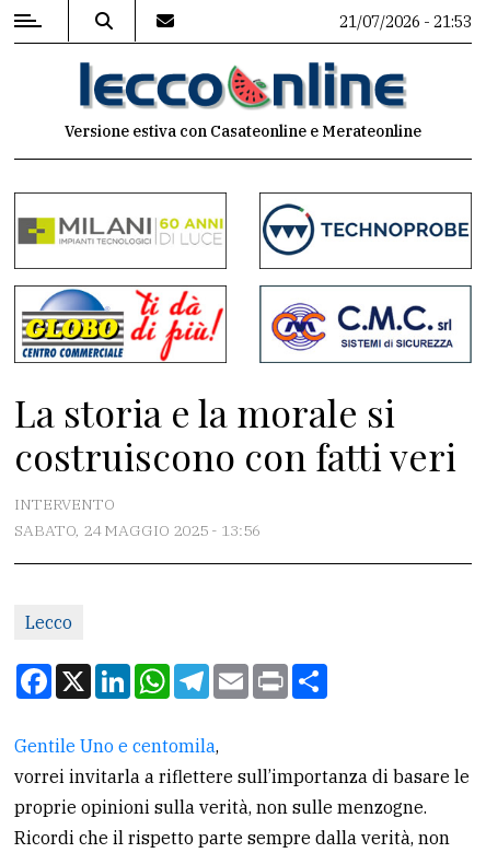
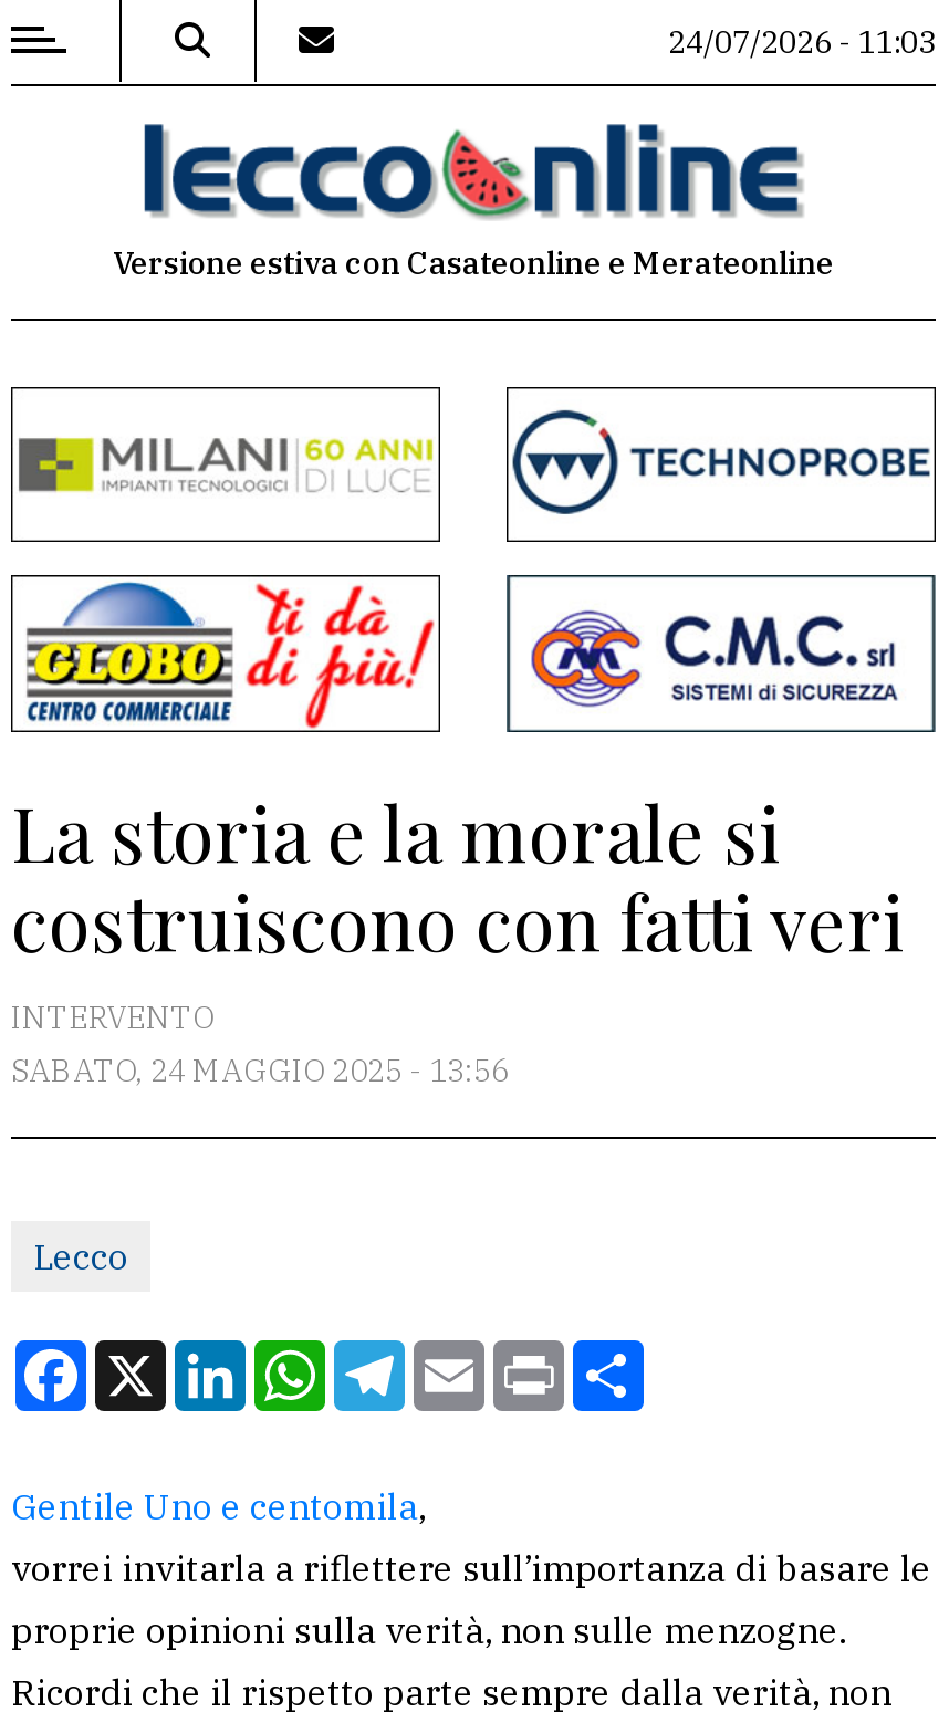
[339,12,472,32] 21/07/2026 - 21:53 -> [668,22,936,62] 24/07/2026 - 11:03

